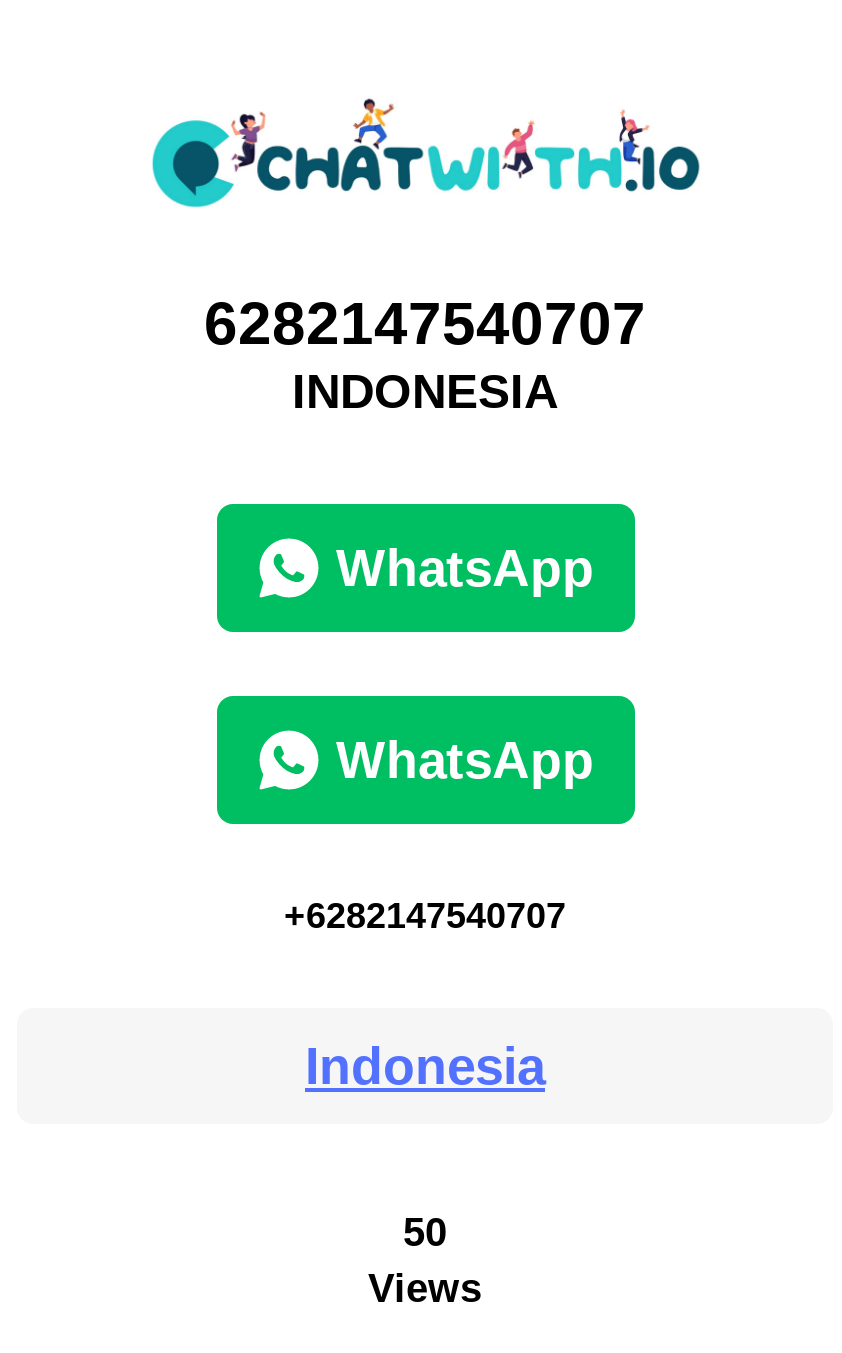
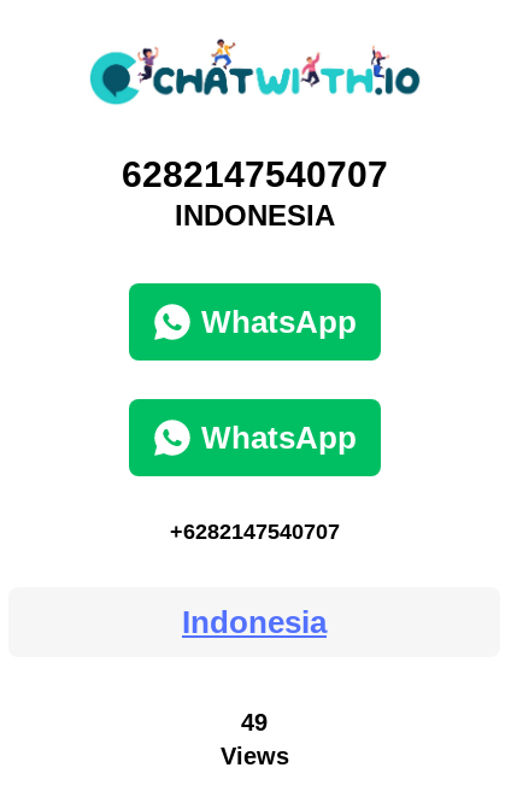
[403,1210,447,1254] 50 -> [241,709,268,735] 49

